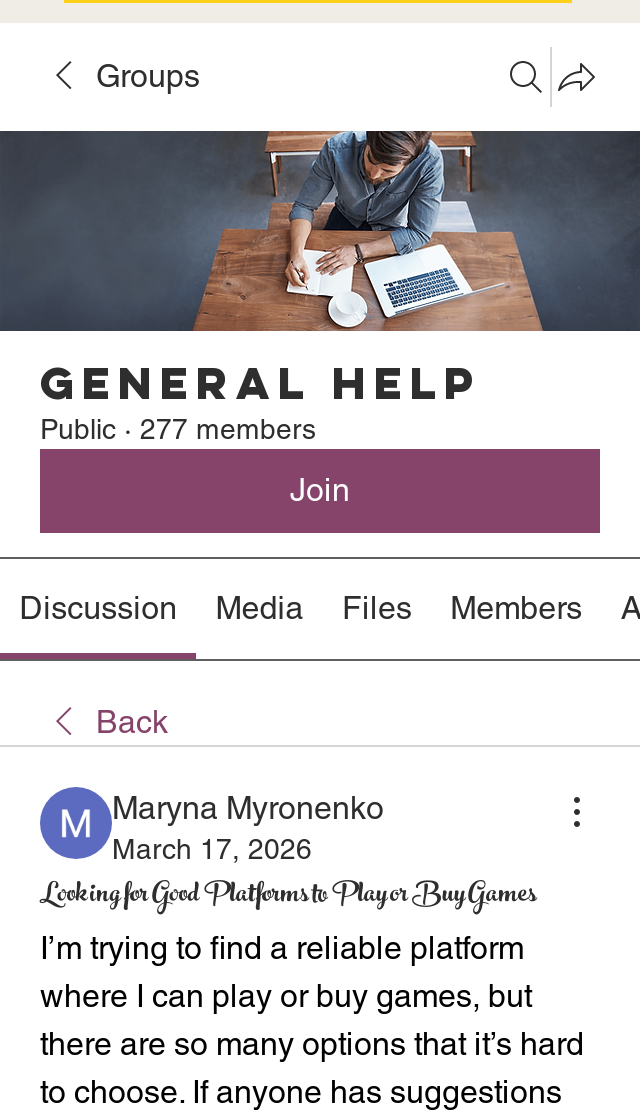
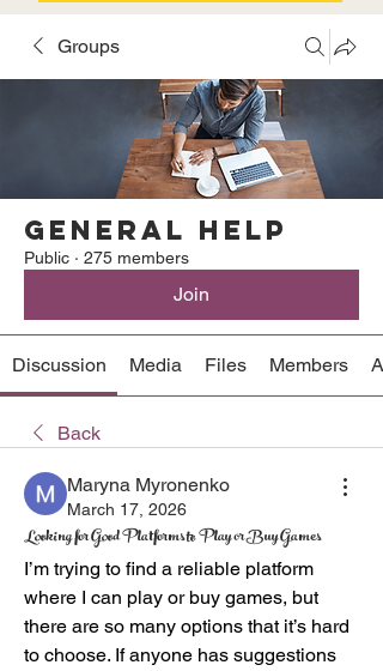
[40,413,316,445] Public · 277 members -> [24,248,189,267] Public · 275 members

